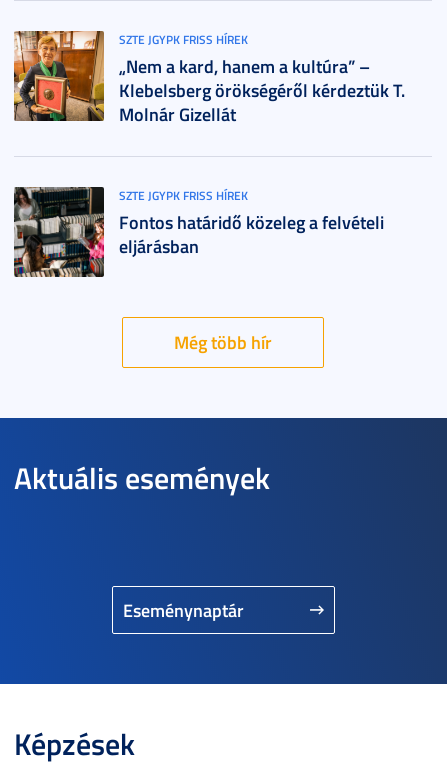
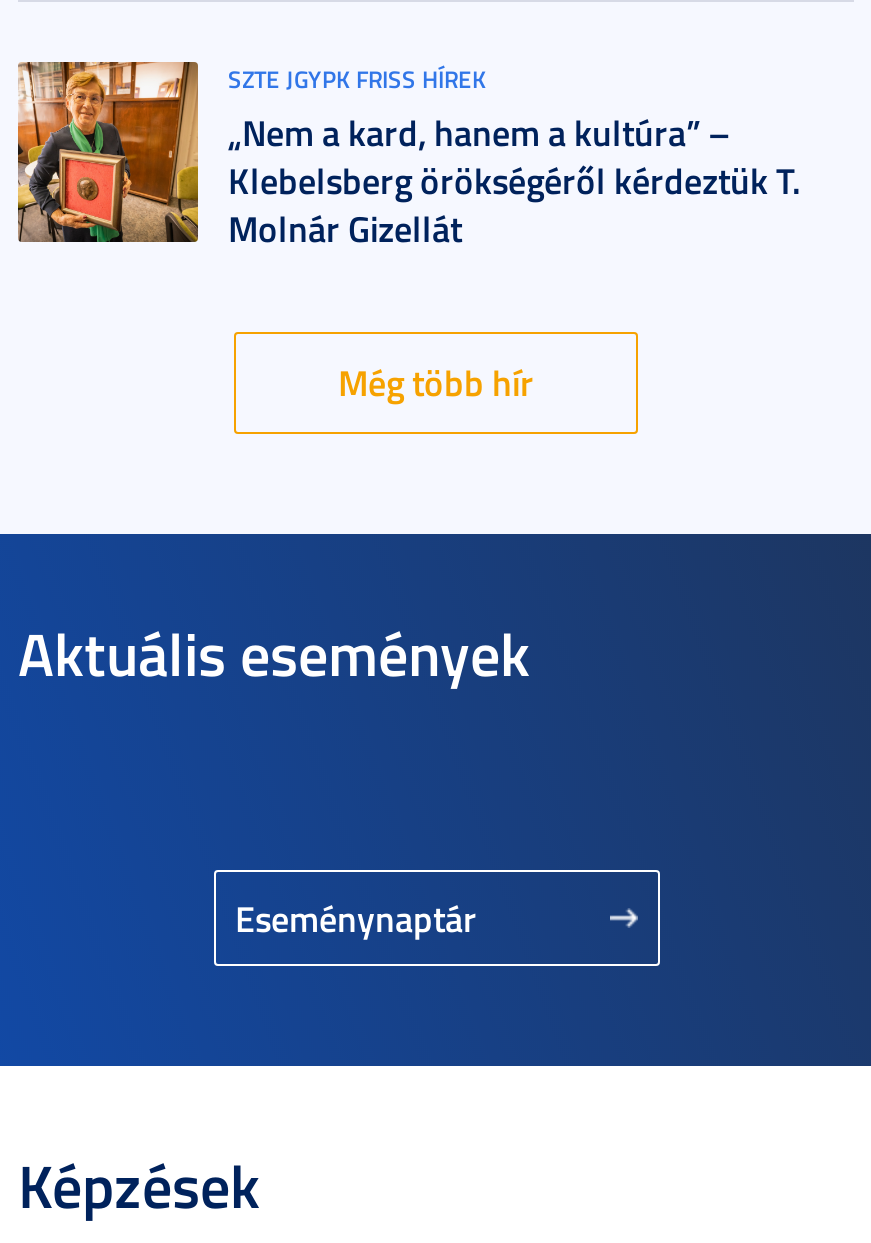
[13,186,384,278] [image] | SZTE JGYPK FRISS HÍREK | Fontos határidő közeleg a felvételi | eljárásban -> none

